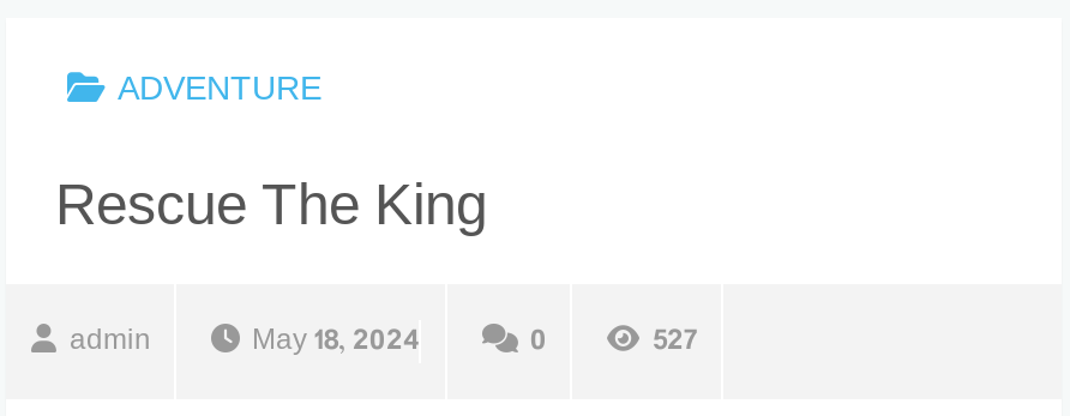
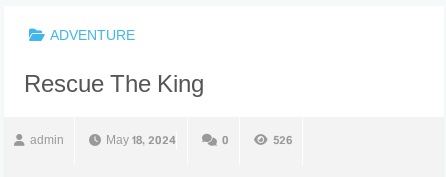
[653,318,698,366] 527 -> [273,131,292,151] 526

